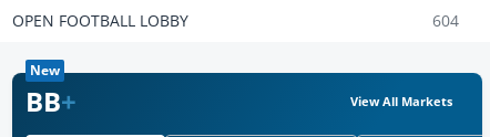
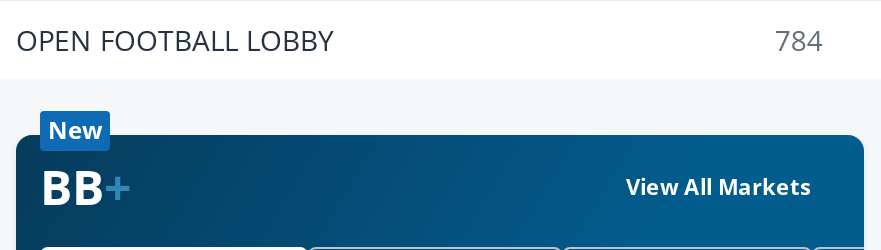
[433,10,459,31] 604 -> [775,20,823,58] 784

